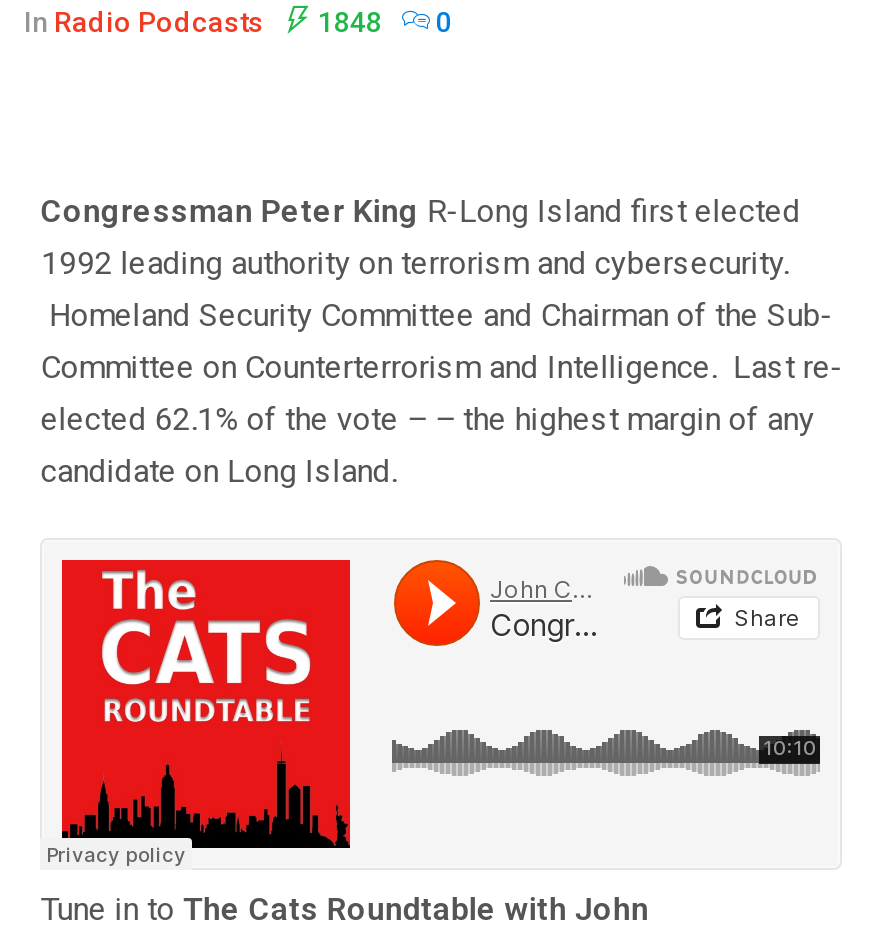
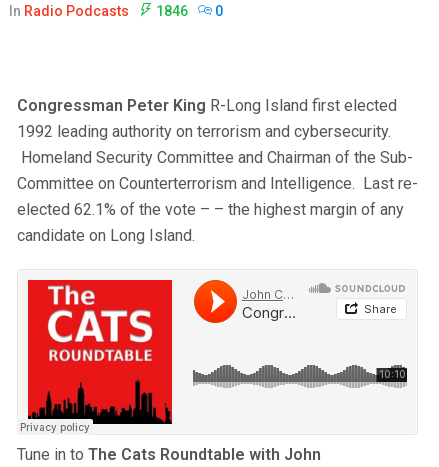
[24,7,452,39] In Radio Podcasts 1848 0 -> [9,3,223,19] In Radio Podcasts 1846 0

